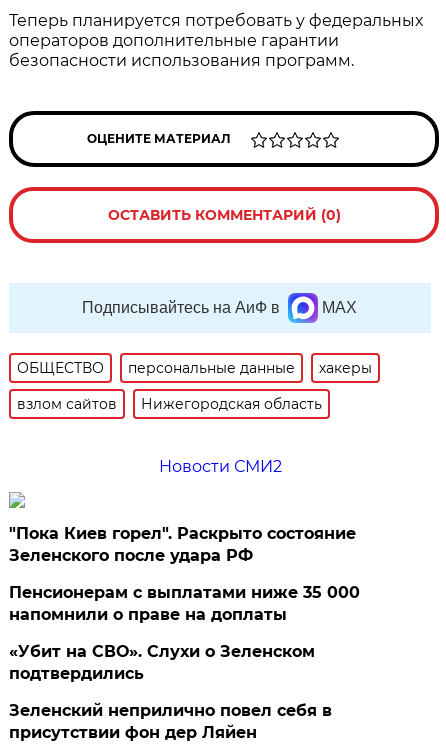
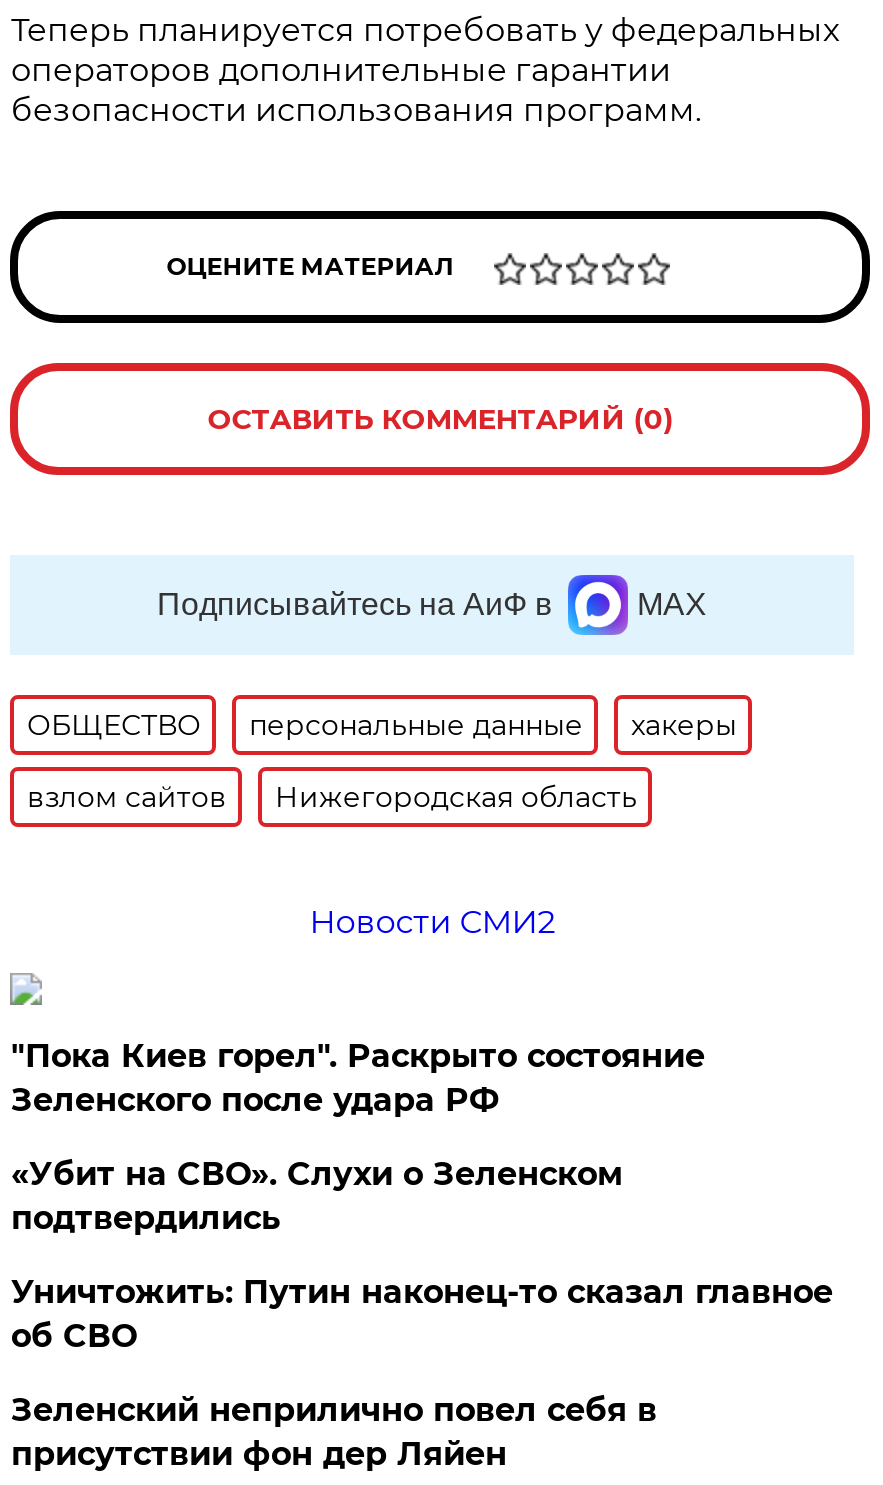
[9,583,360,624] Пенсионерам с выплатами ниже 35 000 | напомнили о праве на доплаты -> none
moved [9,642,315,683] -> [11,1155,623,1237]: «Убит на СВО». Слухи о Зеленском | подтвердились
none -> [11,1273,833,1355] Уничтожить: Путин наконец-то сказал главное | об СВО

